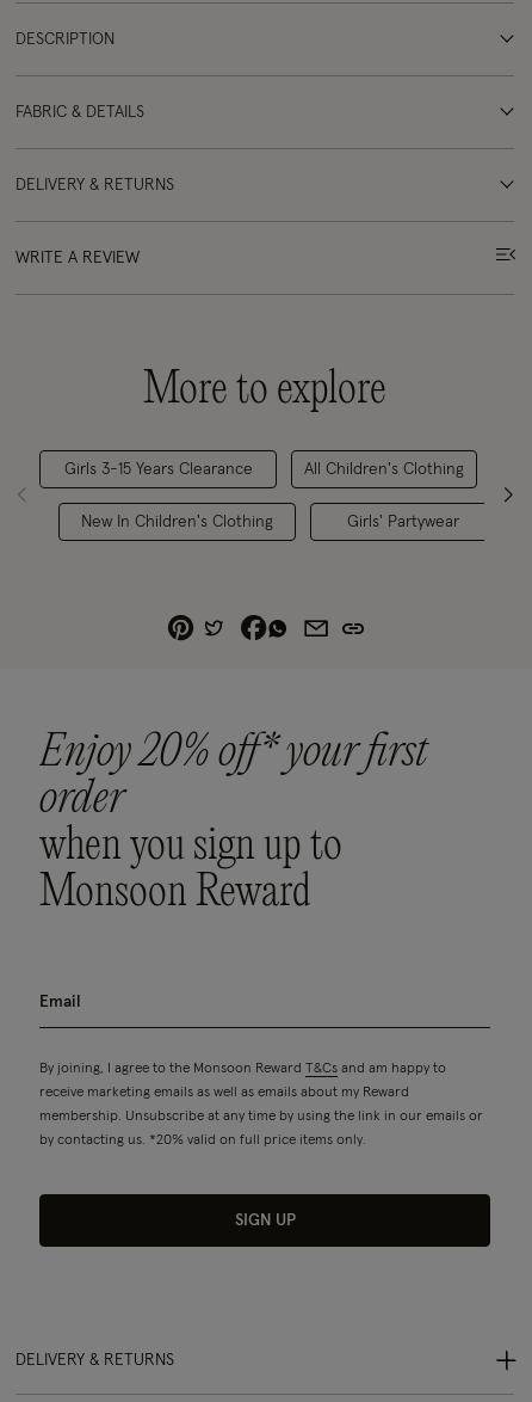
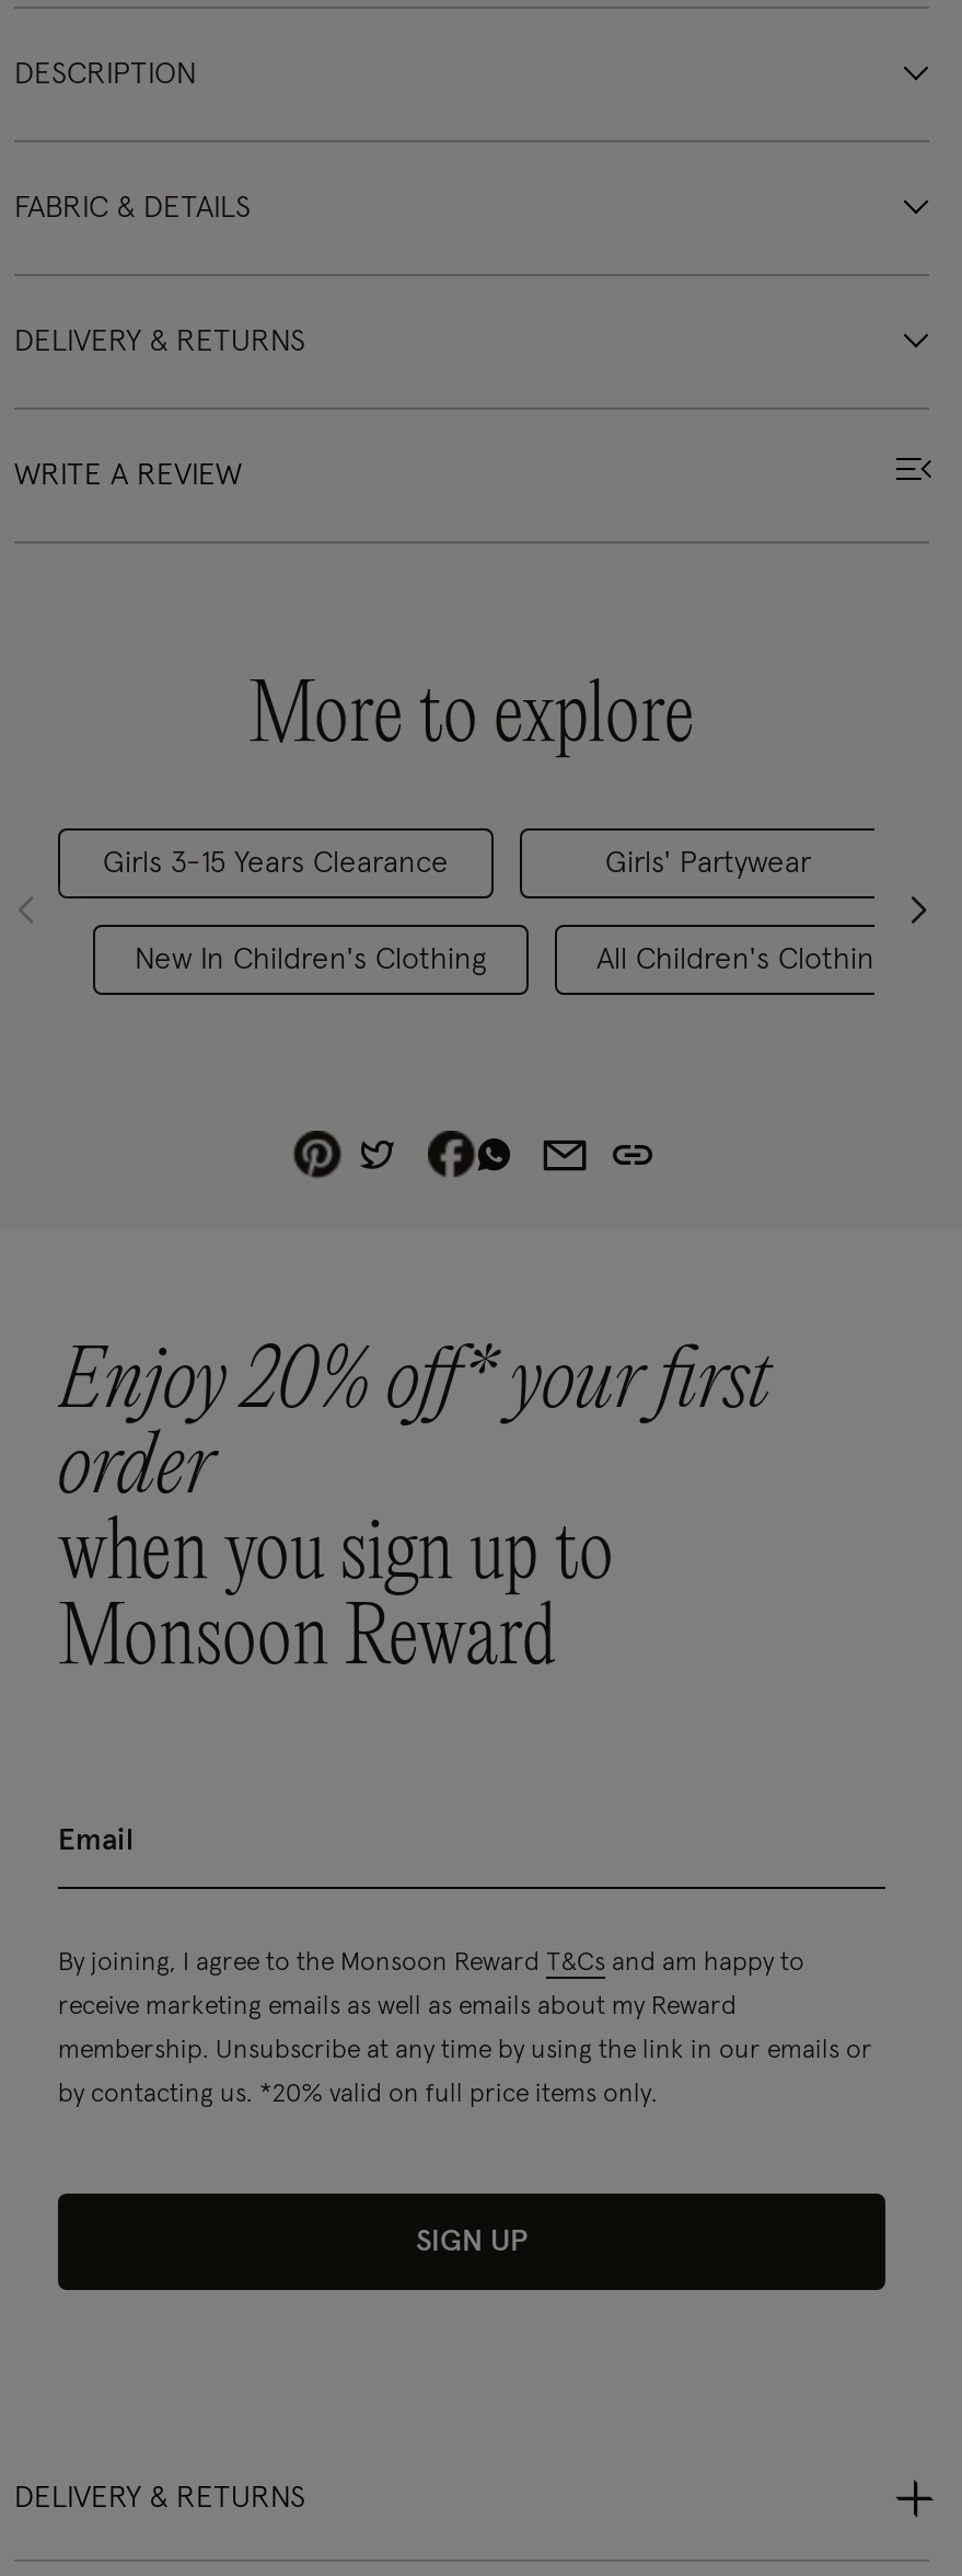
moved [304,461,464,478] -> [596,944,890,975]: All Children's Clothing
moved [347,514,459,530] -> [605,848,811,879]: Girls' Partywear

